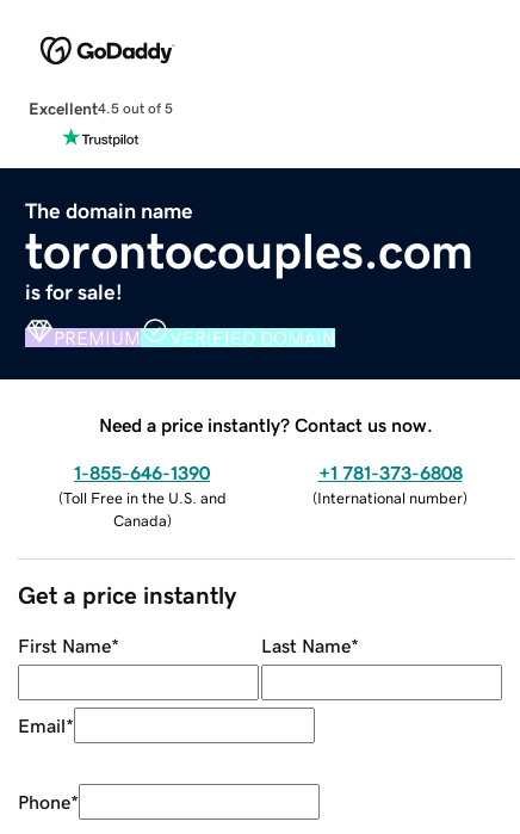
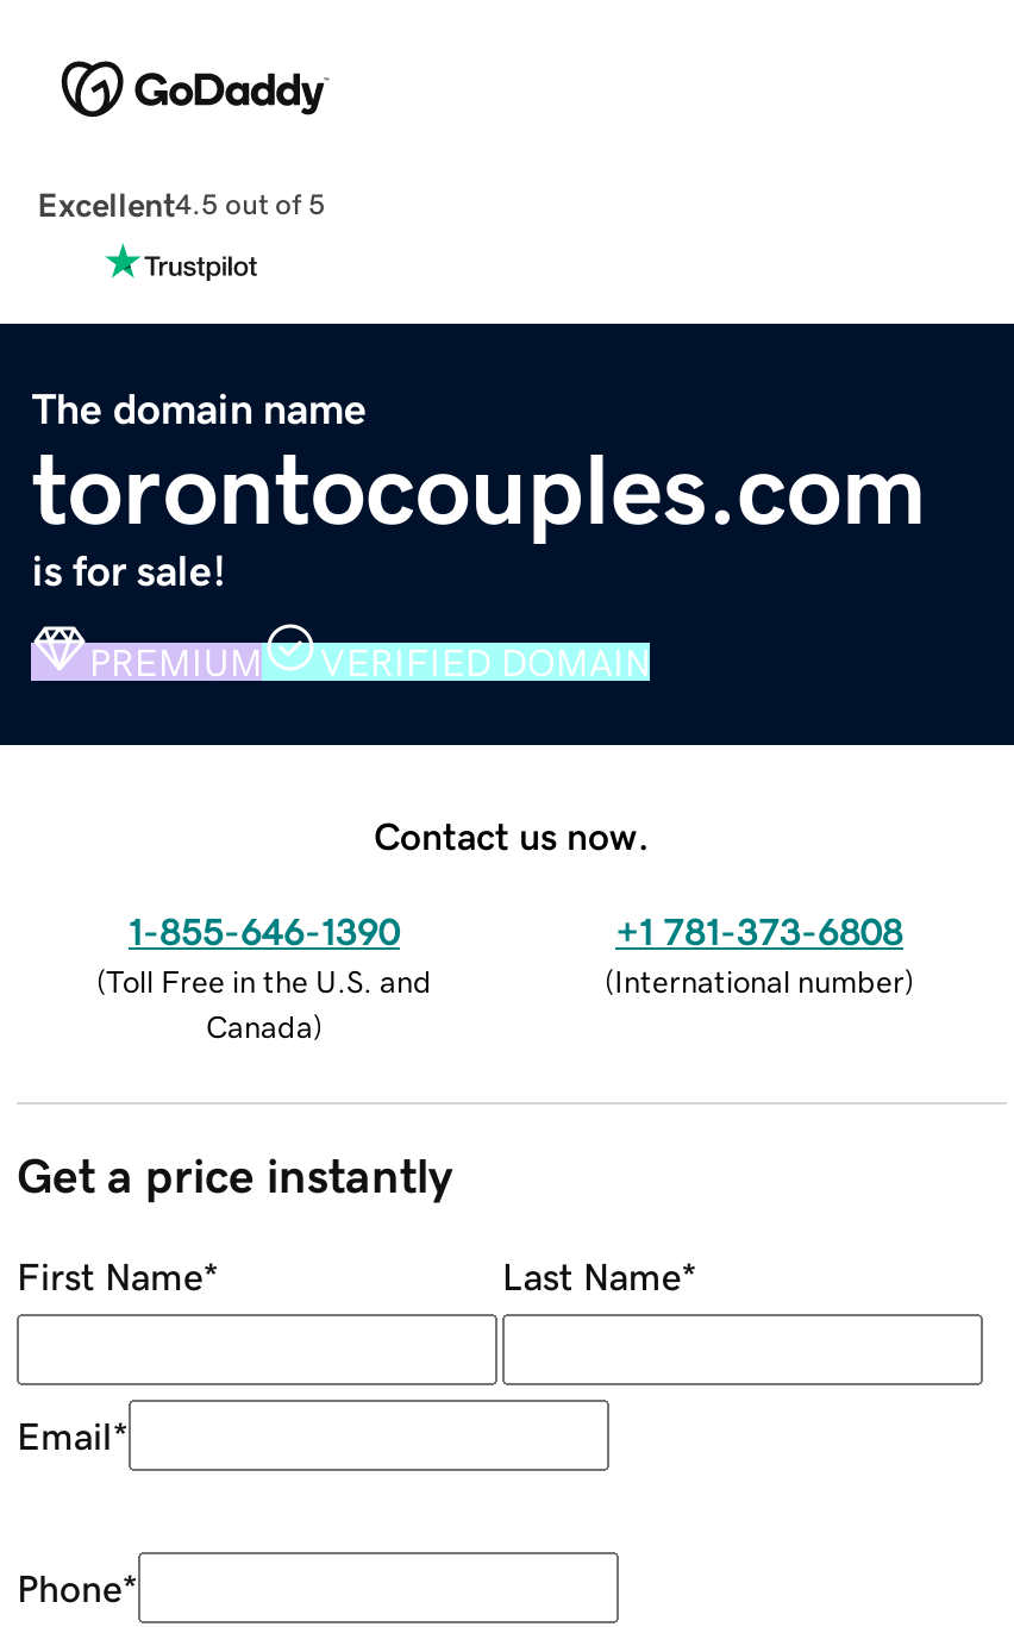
[99,415,433,434] Need a price instantly? Contact us now. -> [374,816,650,854] Contact us now.

